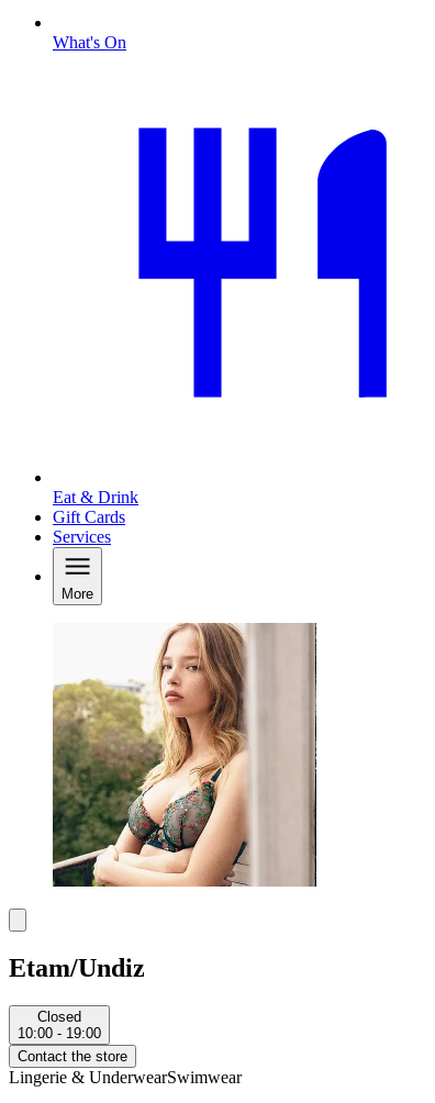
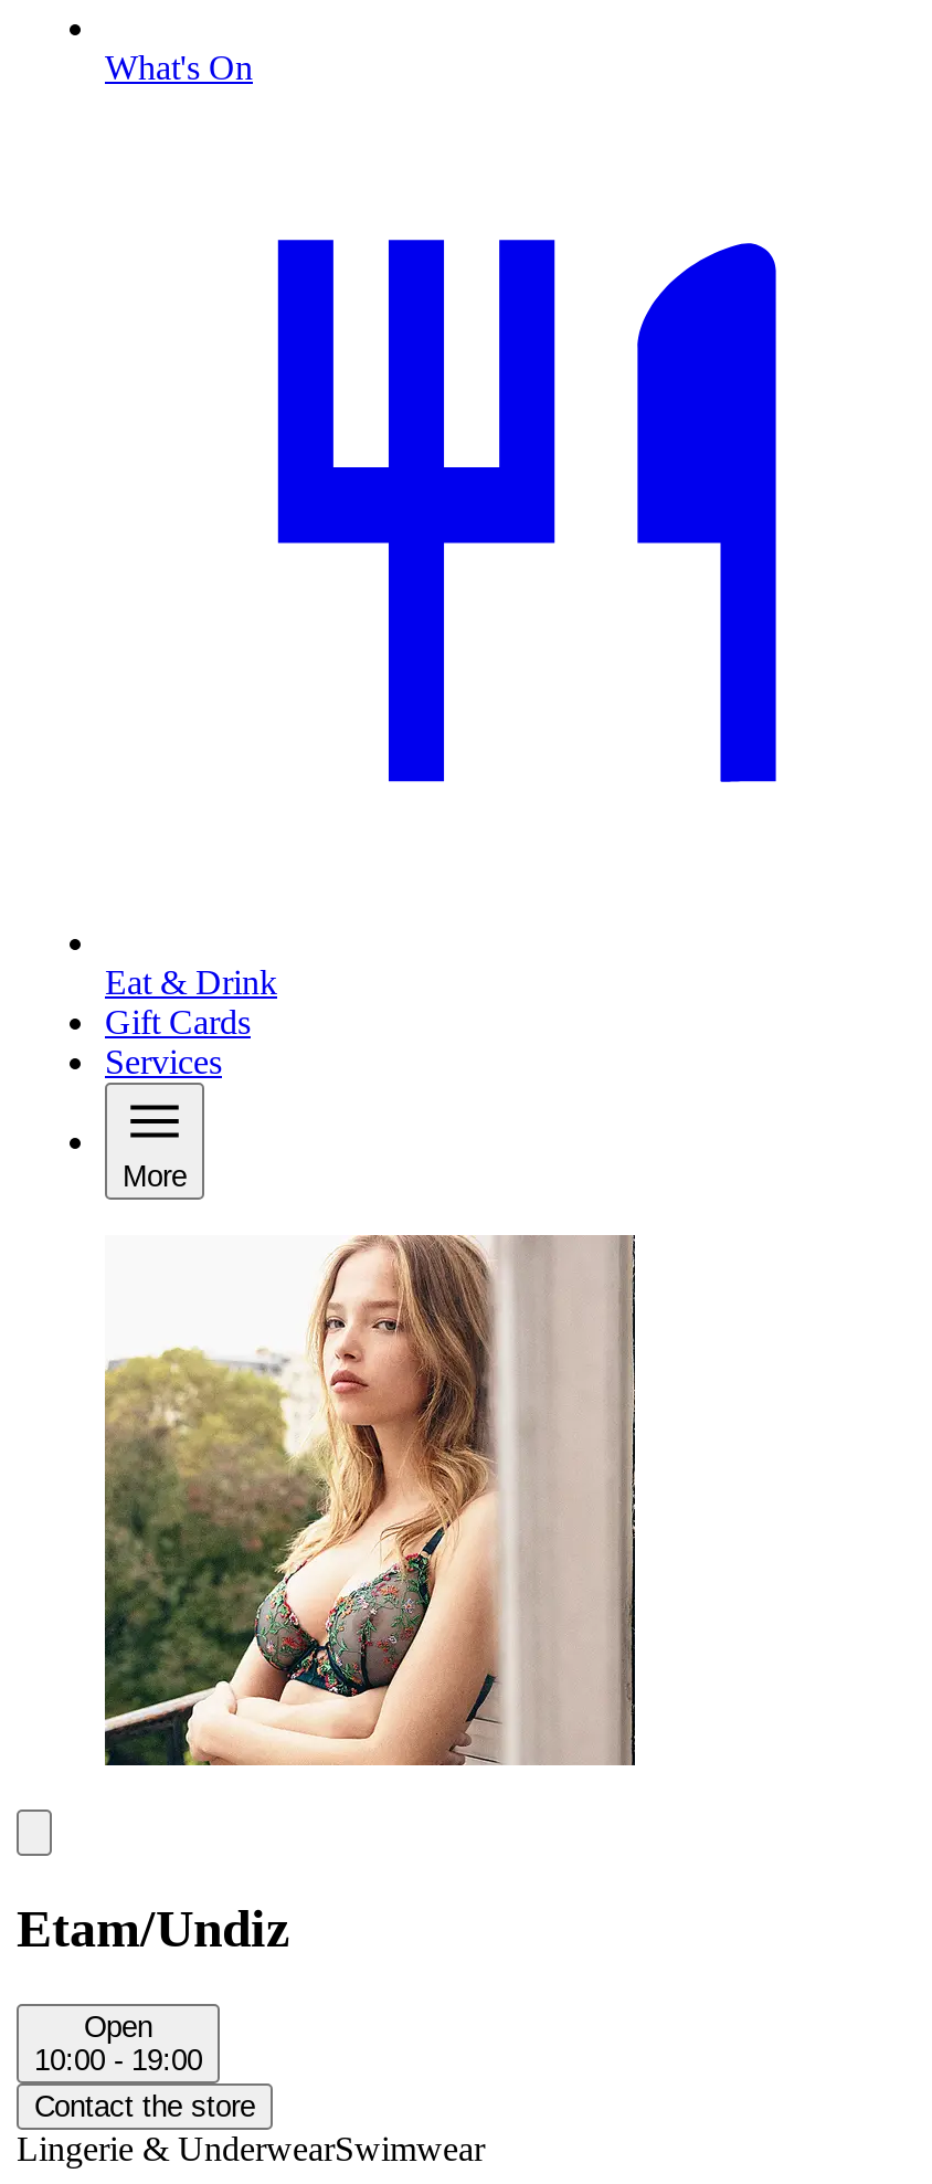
[37,1009,81,1025] Closed -> [84,2011,152,2044] Open

